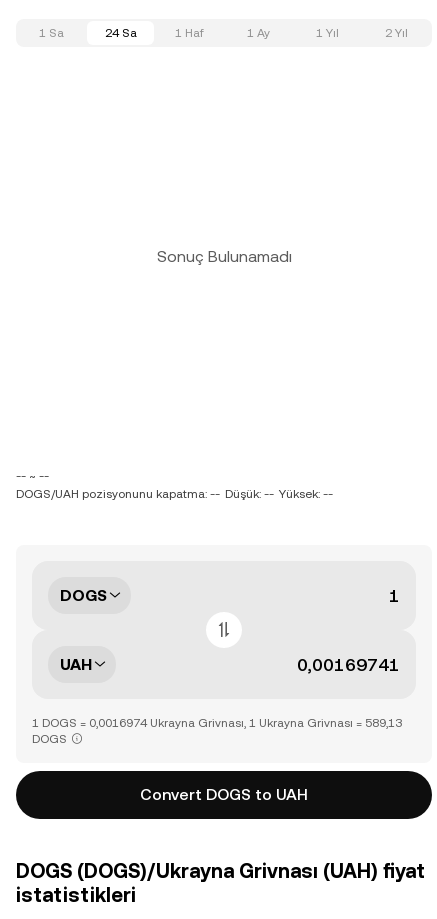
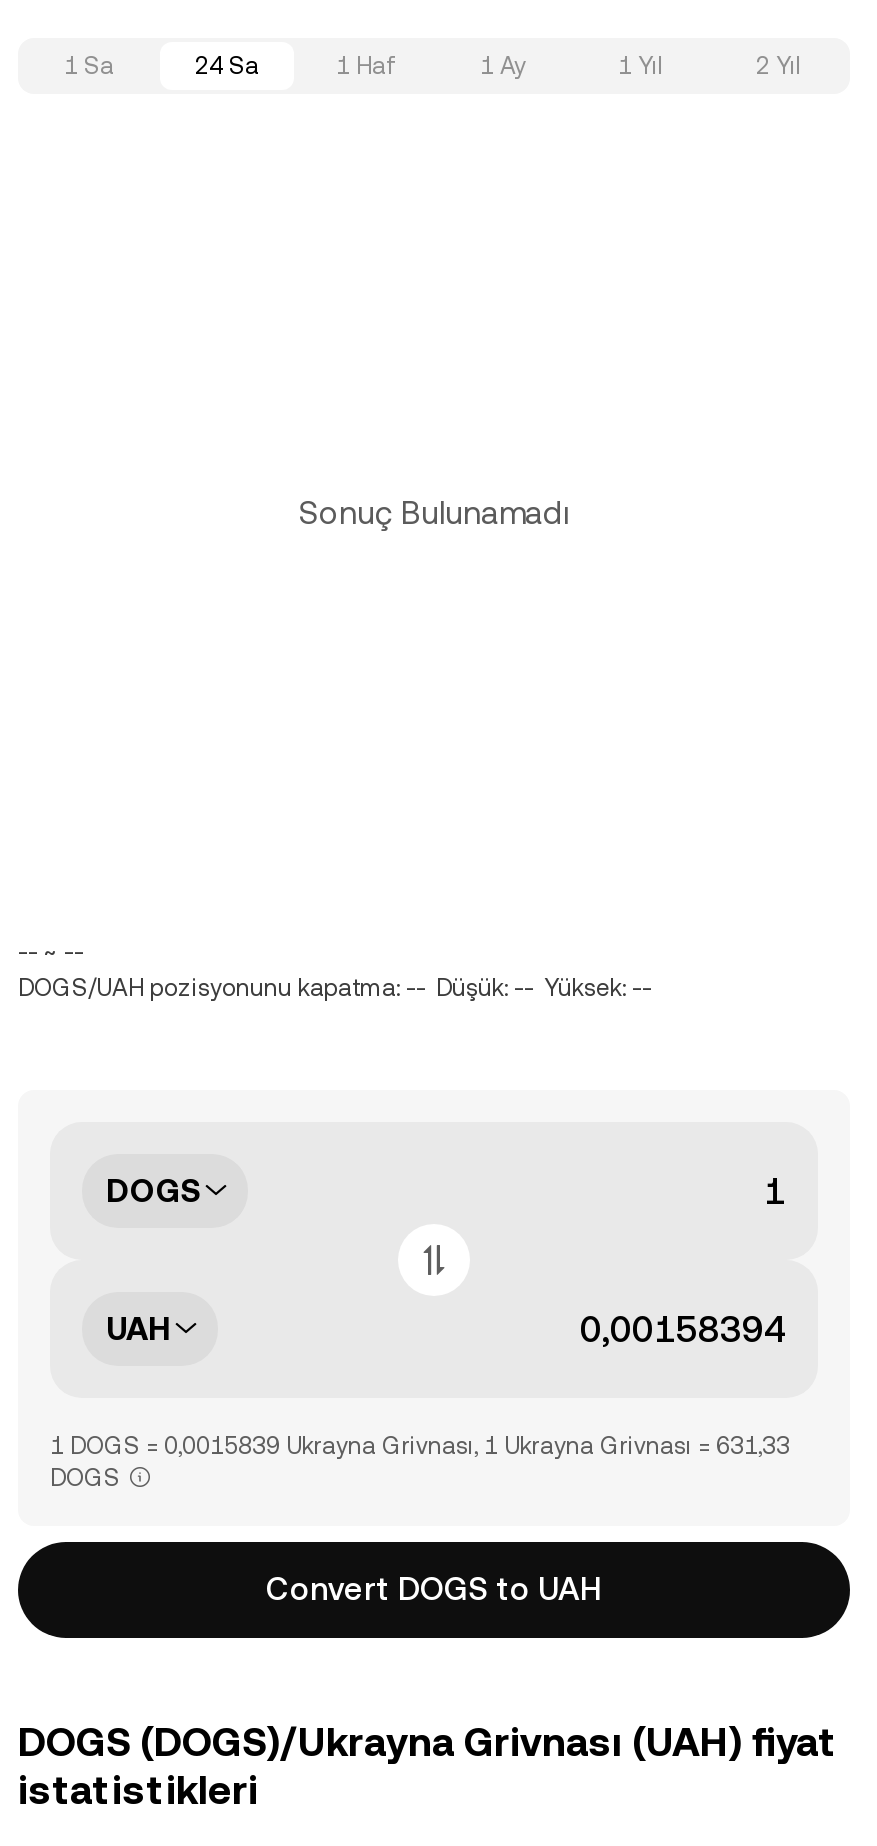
[32,716,402,730] 1 DOGS = 0,0016974 Ukrayna Grivnası, 1 Ukrayna Grivnası = 589,13 -> [50,1432,790,1460] 1 DOGS = 0,0015839 Ukrayna Grivnası, 1 Ukrayna Grivnası = 631,33

